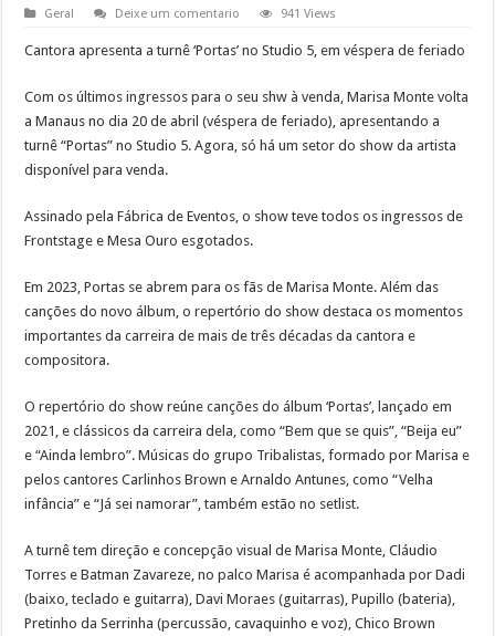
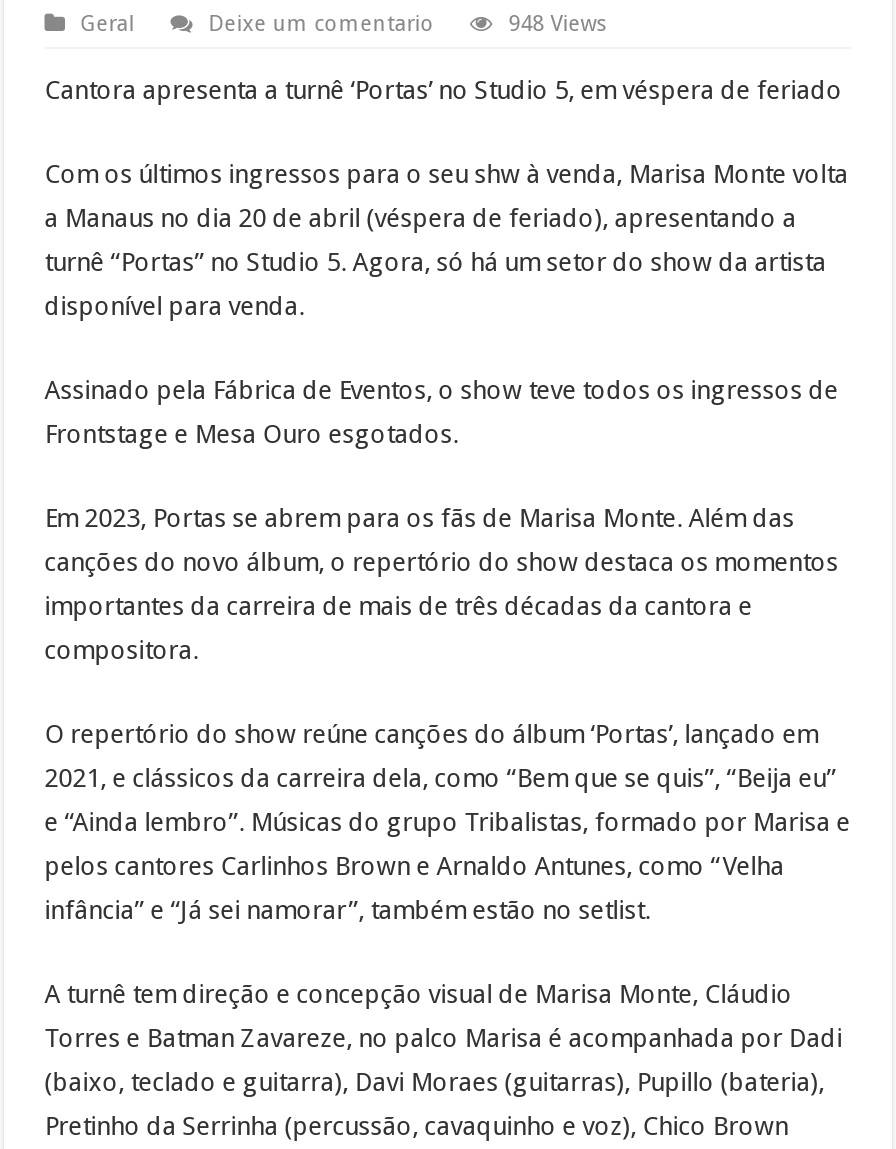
[281,7,336,21] 941 Views -> [508,11,608,37] 948 Views

